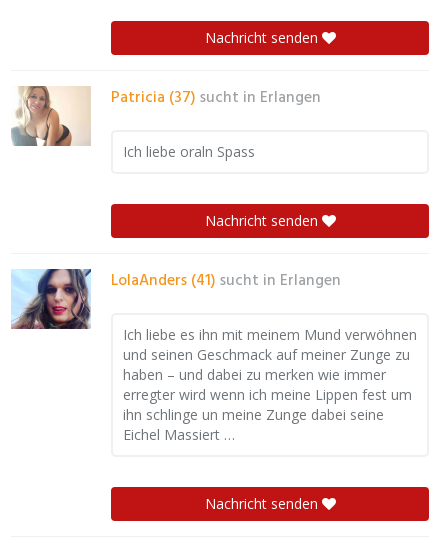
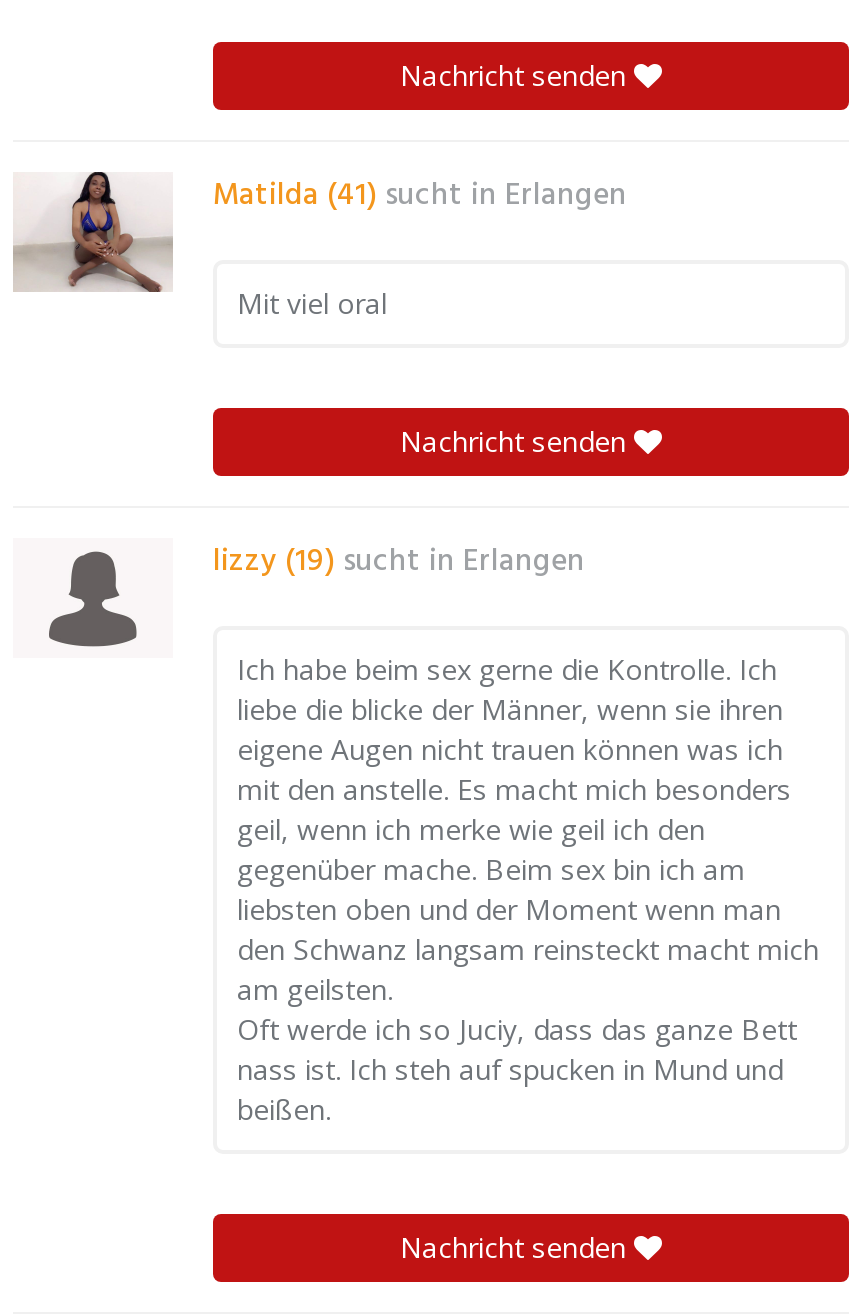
[12,85,321,146] [image] | Patricia (37) sucht in Erlangen -> [13,170,627,292] [image] | Matilda (41) sucht in Erlangen
[123,142,255,161] Ich liebe oraln Spass -> [237,284,387,322] Mit viel oral
[11,268,341,330] [image] | LolaAnders (41) sucht in Erlangen -> [47,538,585,648] [image] | lizzy (19) sucht in Erlangen
[123,325,417,444] Ich liebe es ihn mit meinem Mund verwöhnen | und seinen Geschmack auf meiner Zunge zu | haben – und dabei zu merken wie immer | erregter wird wenn ich meine Lippen fest um | ihn schlinge un meine Zunge dabei seine | Eichel Massiert … -> [237,650,819,1128] Ich habe beim sex gerne die Kontrolle. Ich | liebe die blicke der Männer, wenn sie ihren | eigene Augen nicht trauen können was ich | mit den anstelle. Es macht mich besonders | geil, wenn ich merke wie geil ich den | gegenüber mache. Beim sex bin ich am | liebsten oben und der Moment wenn man | den Schwanz langsam reinsteckt macht mich | am geilsten. | Oft werde ich so Juciy, dass das ganze Bett | nass ist. Ich steh auf spucken in Mund und | beißen.

